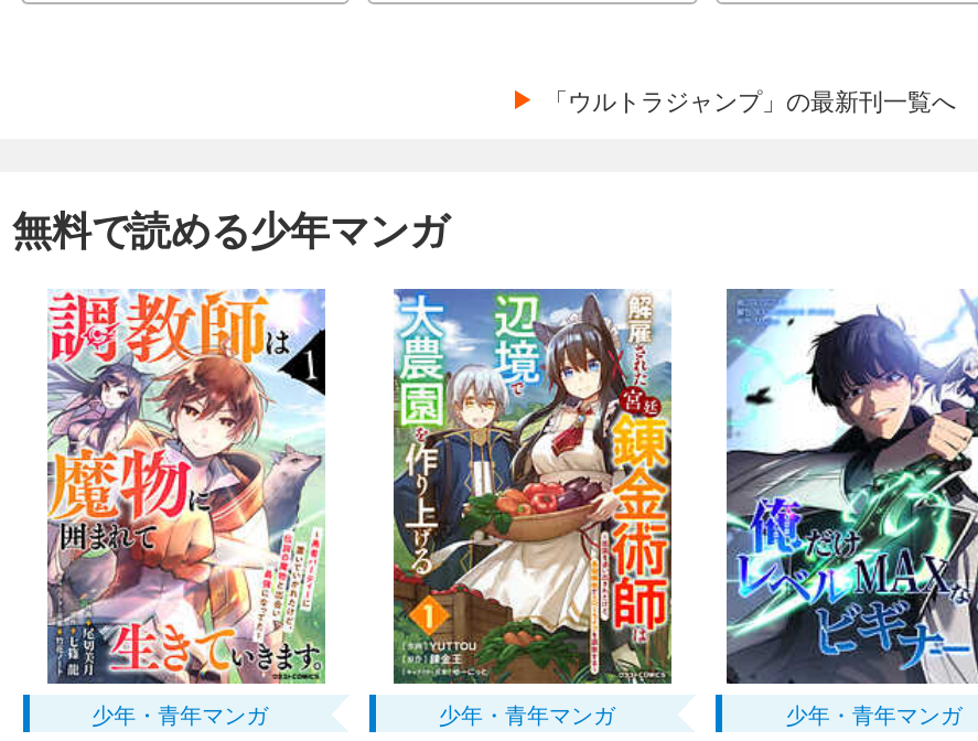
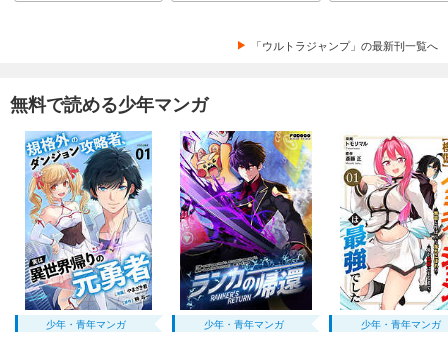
[45,289,327,686] [image] -> [24,131,153,311] [image]
[387,287,678,686] [image] -> [179,130,313,311] [image]
[724,287,971,686] [image] -> [334,131,445,310] [image]

